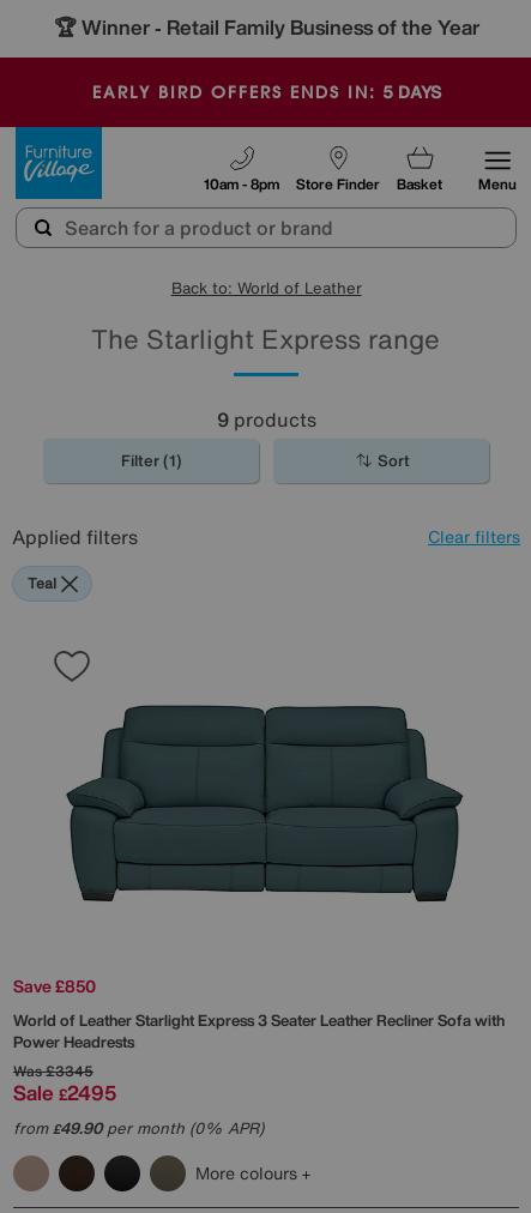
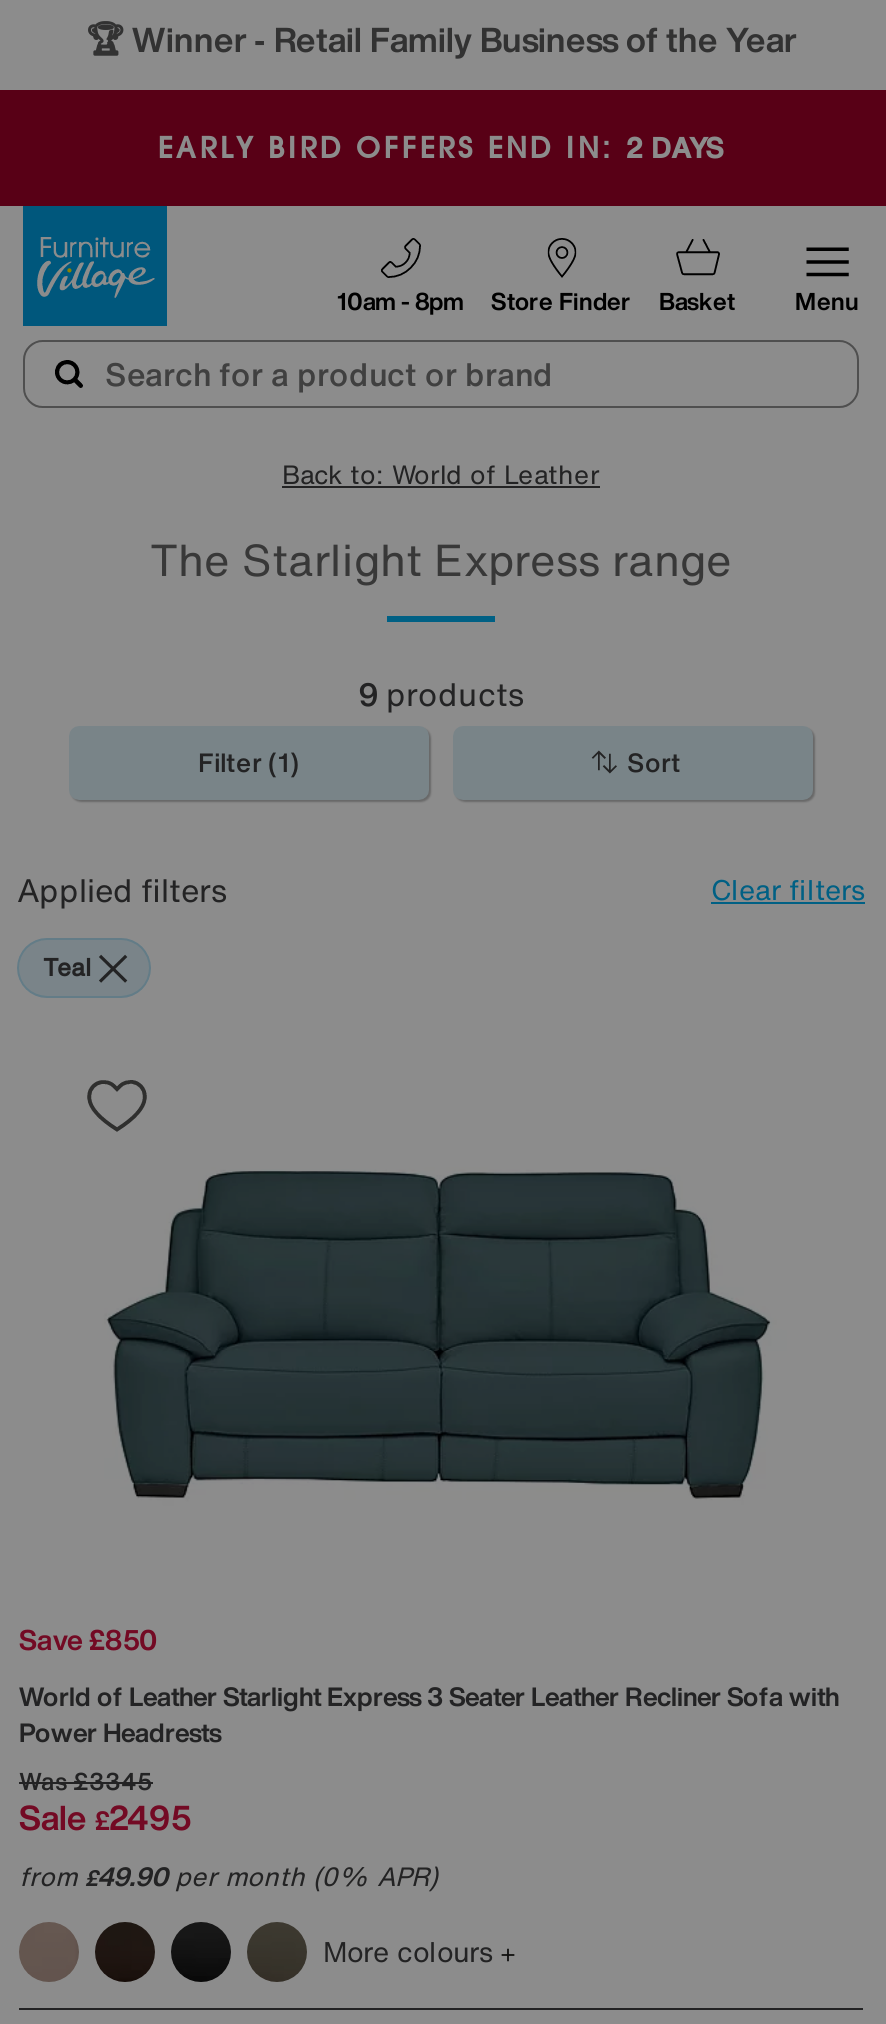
[92,79,441,104] EARLY BIRD OFFERS ENDS IN: 5 DAYS -> [159,126,723,168] EARLY BIRD OFFERS END IN: 2 DAYS

